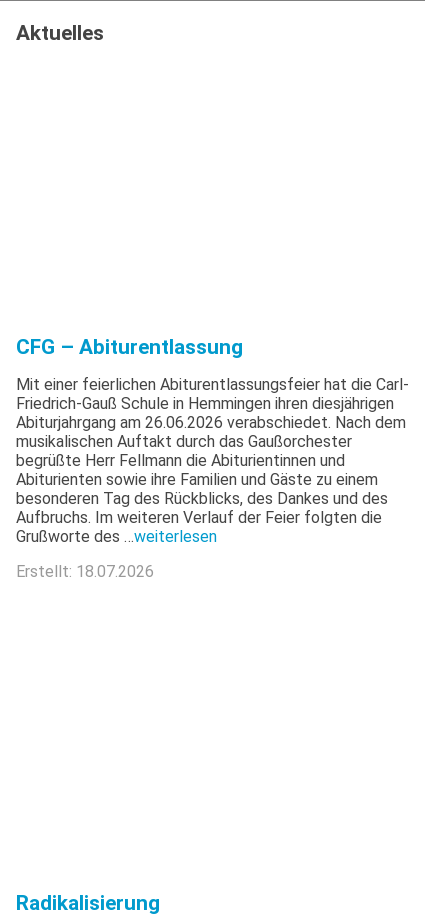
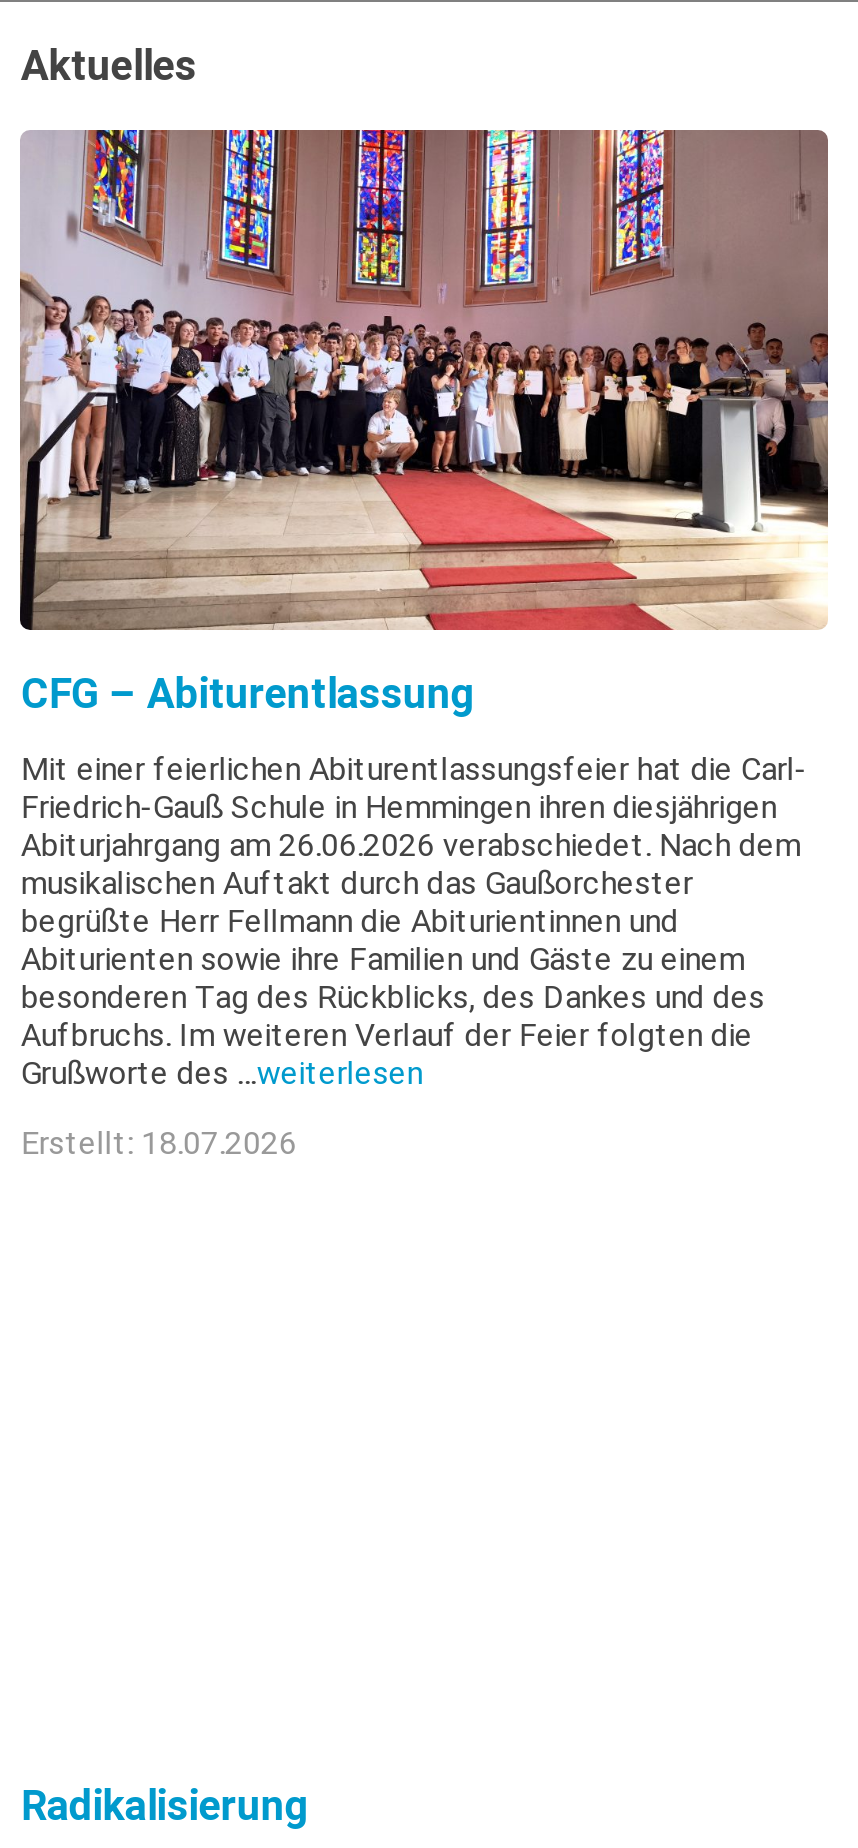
none -> [18,127,830,633] [image]

